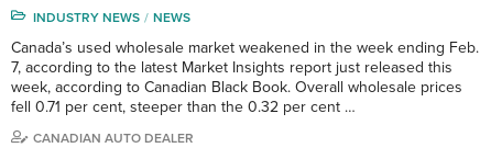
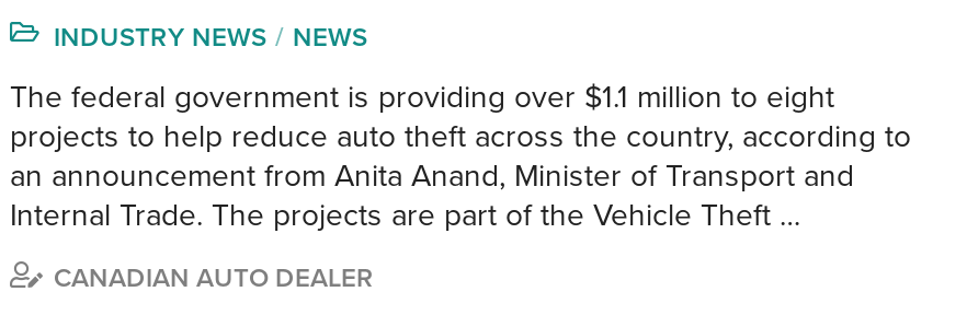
[11,38,479,116] Canada’s used wholesale market weakened in the week ending Feb. | 7, according to the latest Market Insights report just released this | week, according to Canadian Black Book. Overall wholesale prices | fell 0.71 per cent, steeper than the 0.32 per cent … -> [10,78,911,234] The federal government is providing over $1.1 million to eight | projects to help reduce auto theft across the country, according to | an announcement from Anita Anand, Minister of Transport and | Internal Trade. The projects are part of the Vehicle Theft …

